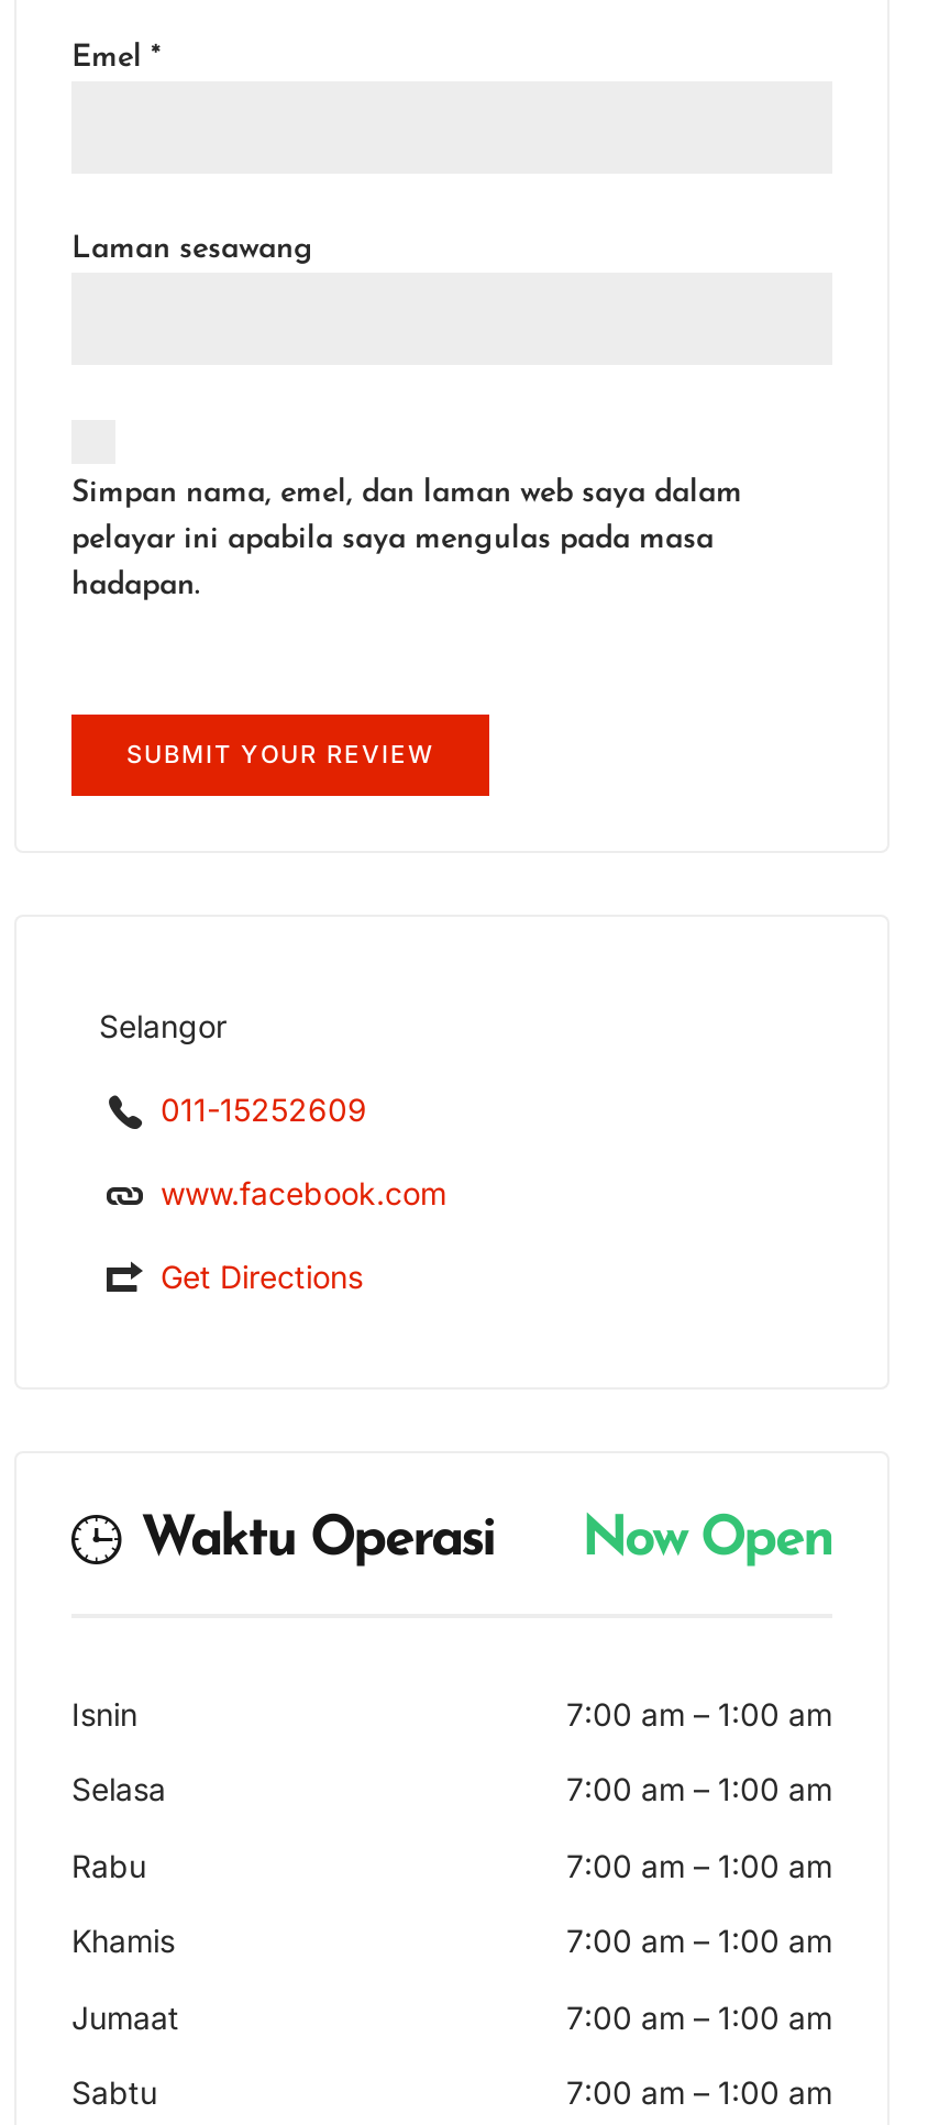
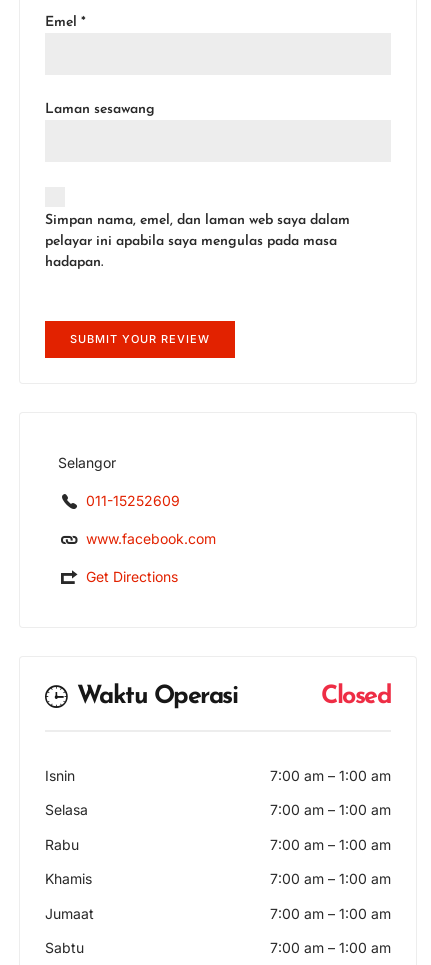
[582,1512,832,1567] Now Open -> [321,683,391,708] Closed

